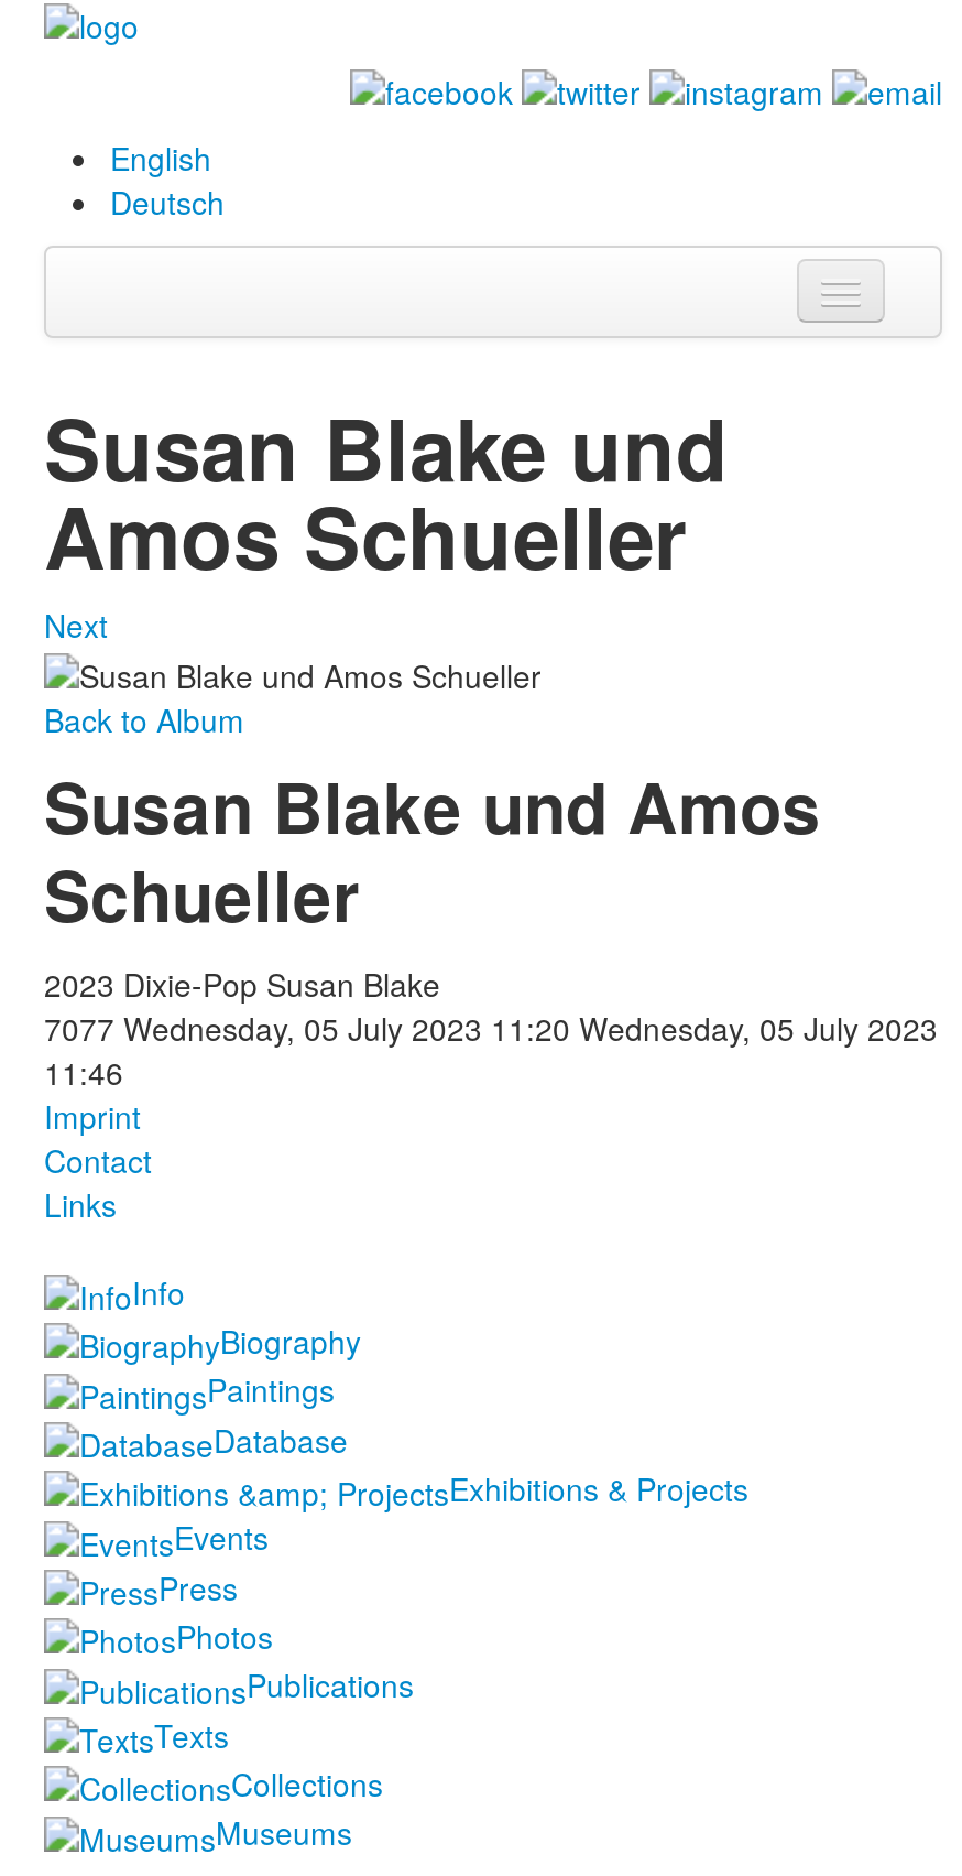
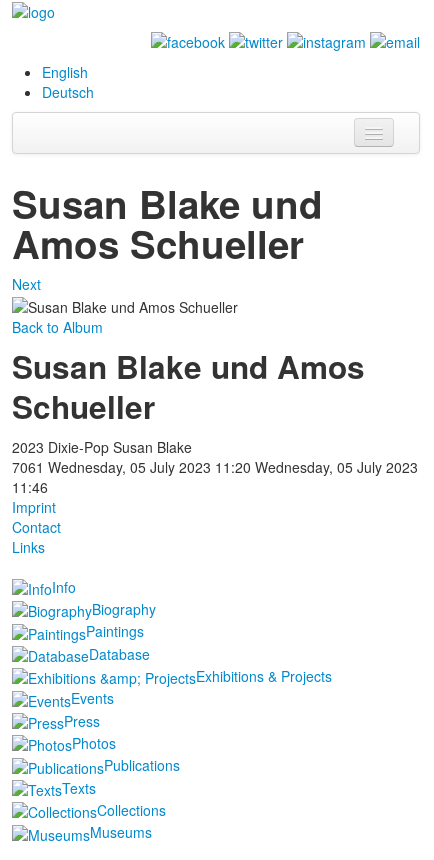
[44,1005,938,1049] 7077 Wednesday, 05 July 2023 11:20 Wednesday, 05 July 2023 -> [12,457,418,477] 7061 Wednesday, 05 July 2023 11:20 Wednesday, 05 July 2023

